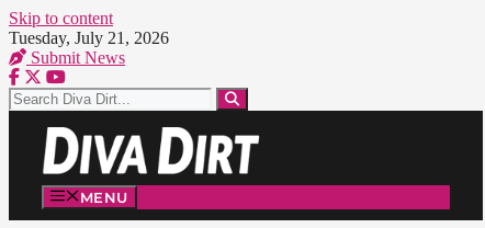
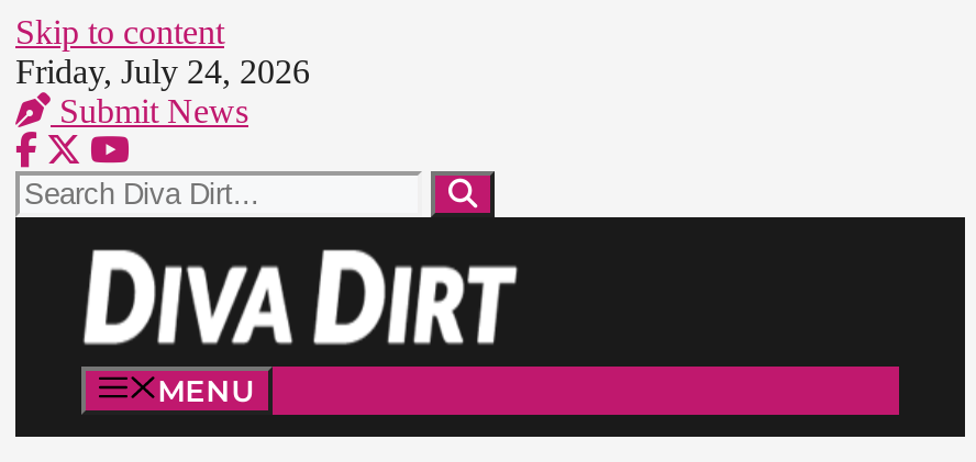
[9,29,169,47] Tuesday, July 21, 2026 -> [15,53,310,90] Friday, July 24, 2026

